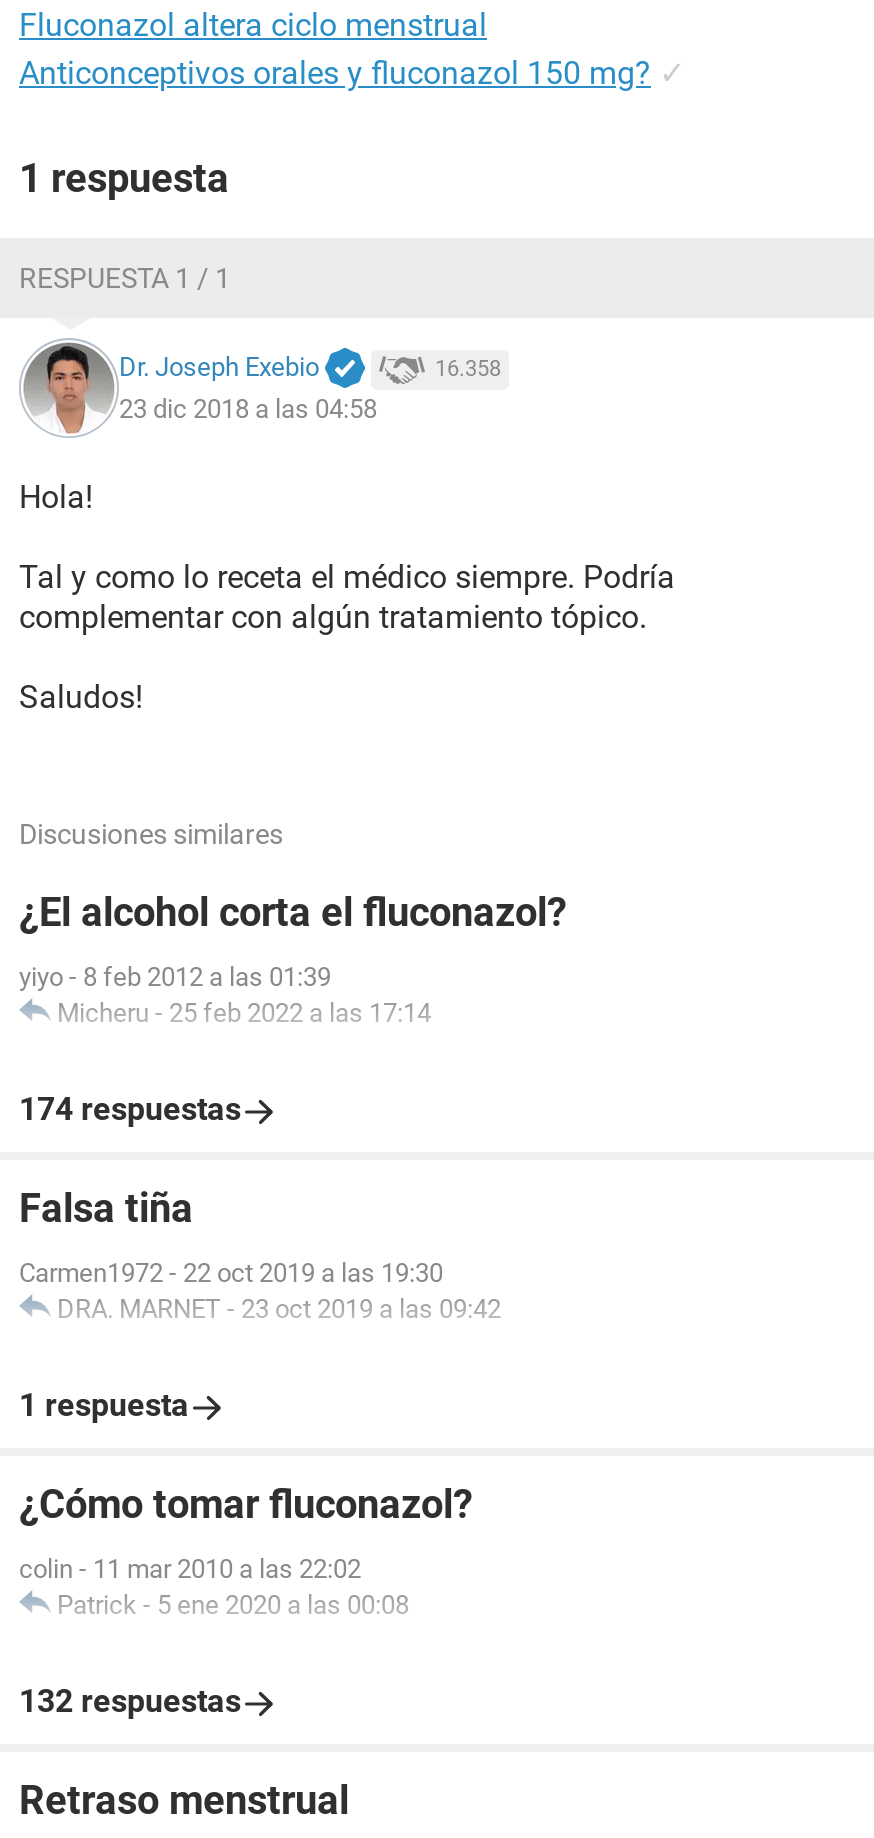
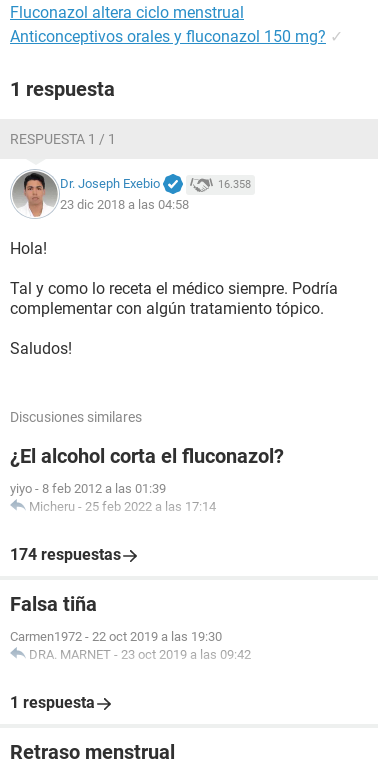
[19,1480,473,1720] ¿Cómo tomar fluconazol? | colin - 11 mar 2010 a las 22:02 | Patrick - 5 ene 2020 a las 00:08 | 132 respuestas -> none

